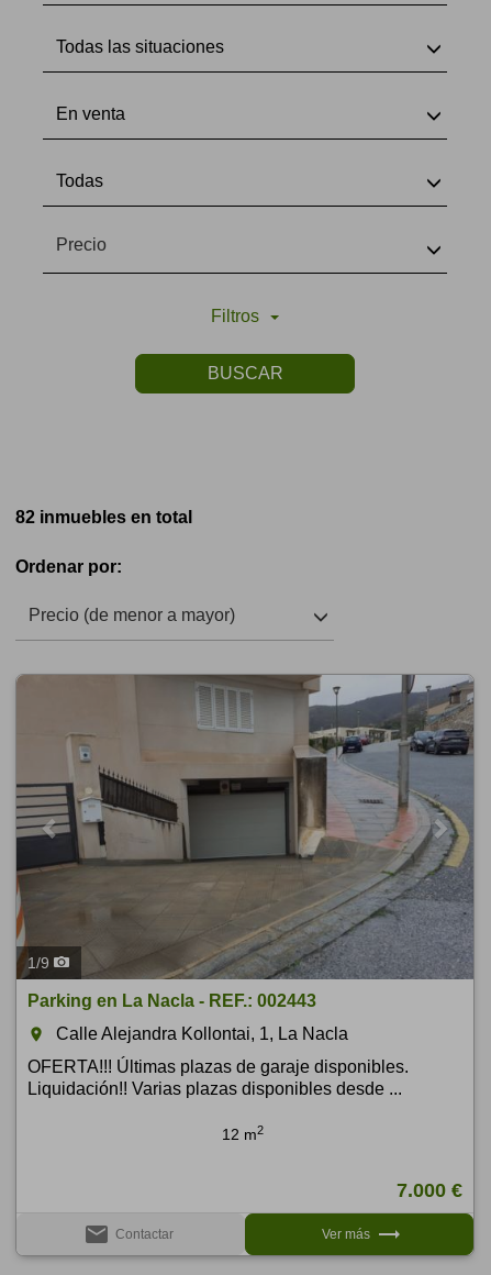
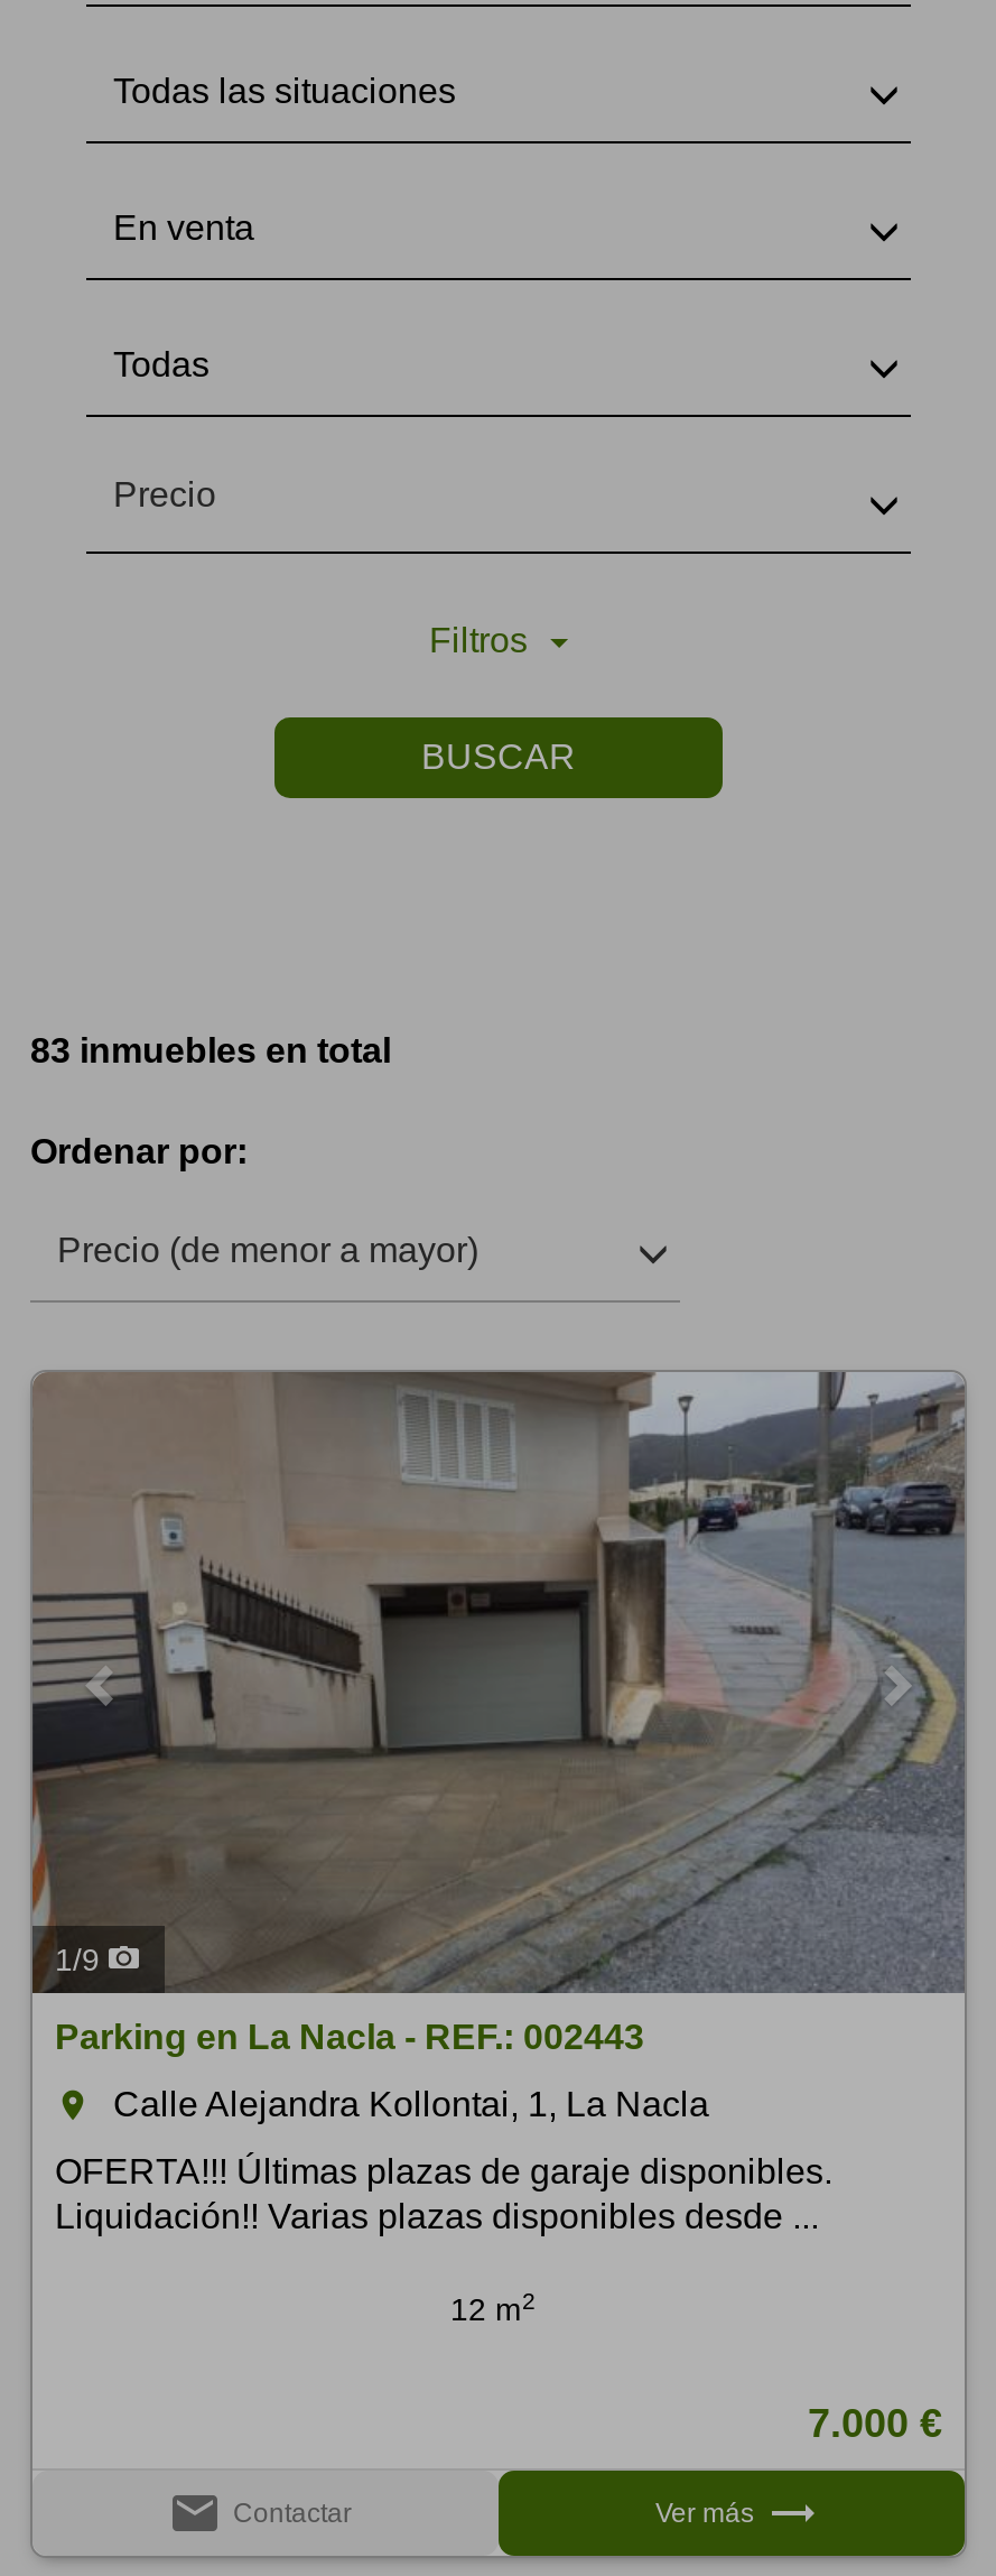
[15,508,192,526] 82 inmuebles en total -> [30,1031,391,1069] 83 inmuebles en total

